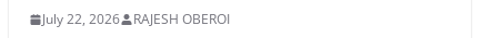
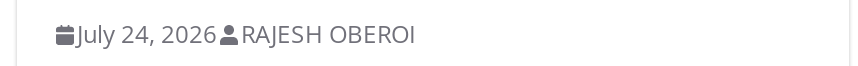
[42,10,230,28] July 22, 2026 RAJESH OBEROI -> [77,17,415,51] July 24, 2026 RAJESH OBEROI

